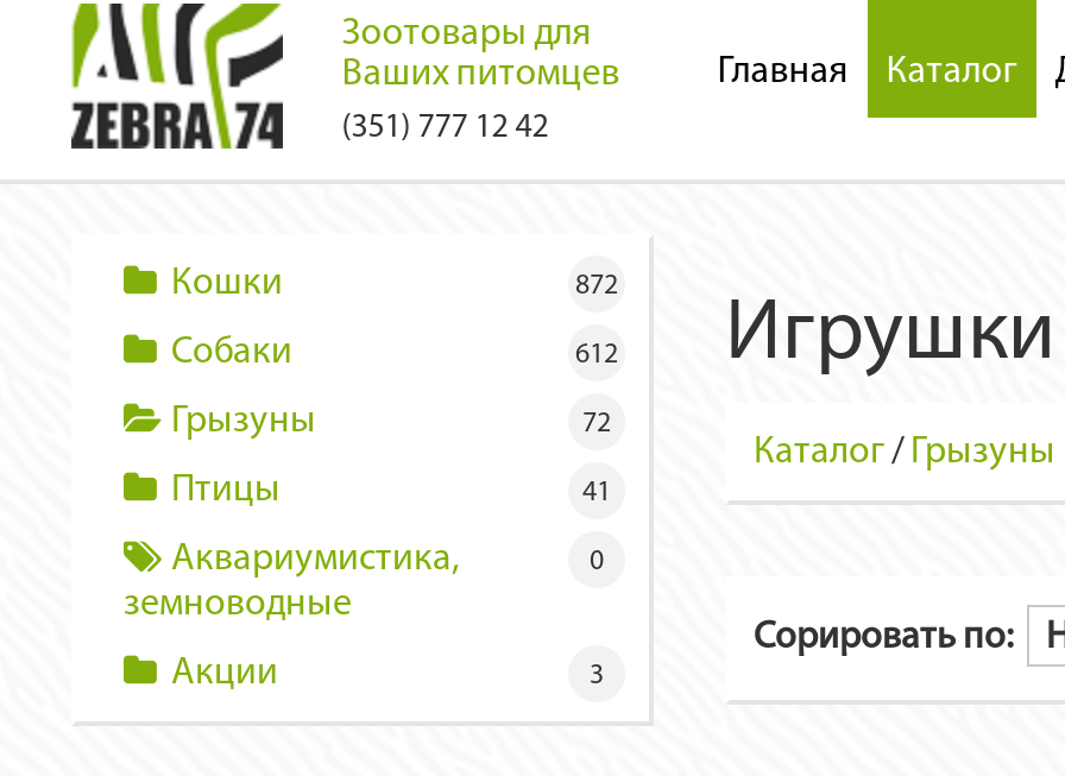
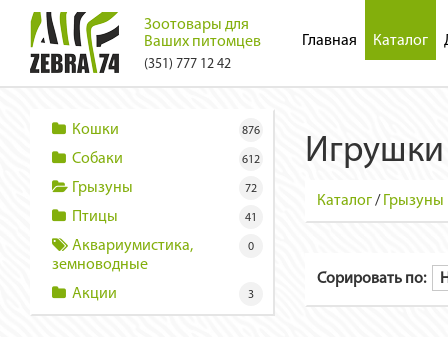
[575,272,618,301] 872 -> [242,125,260,137] 876

